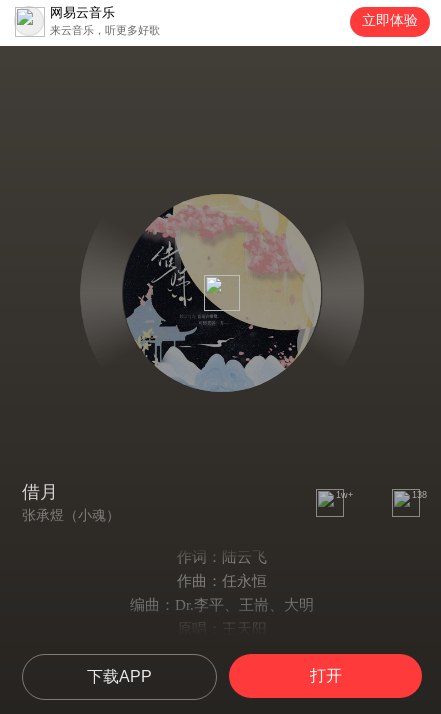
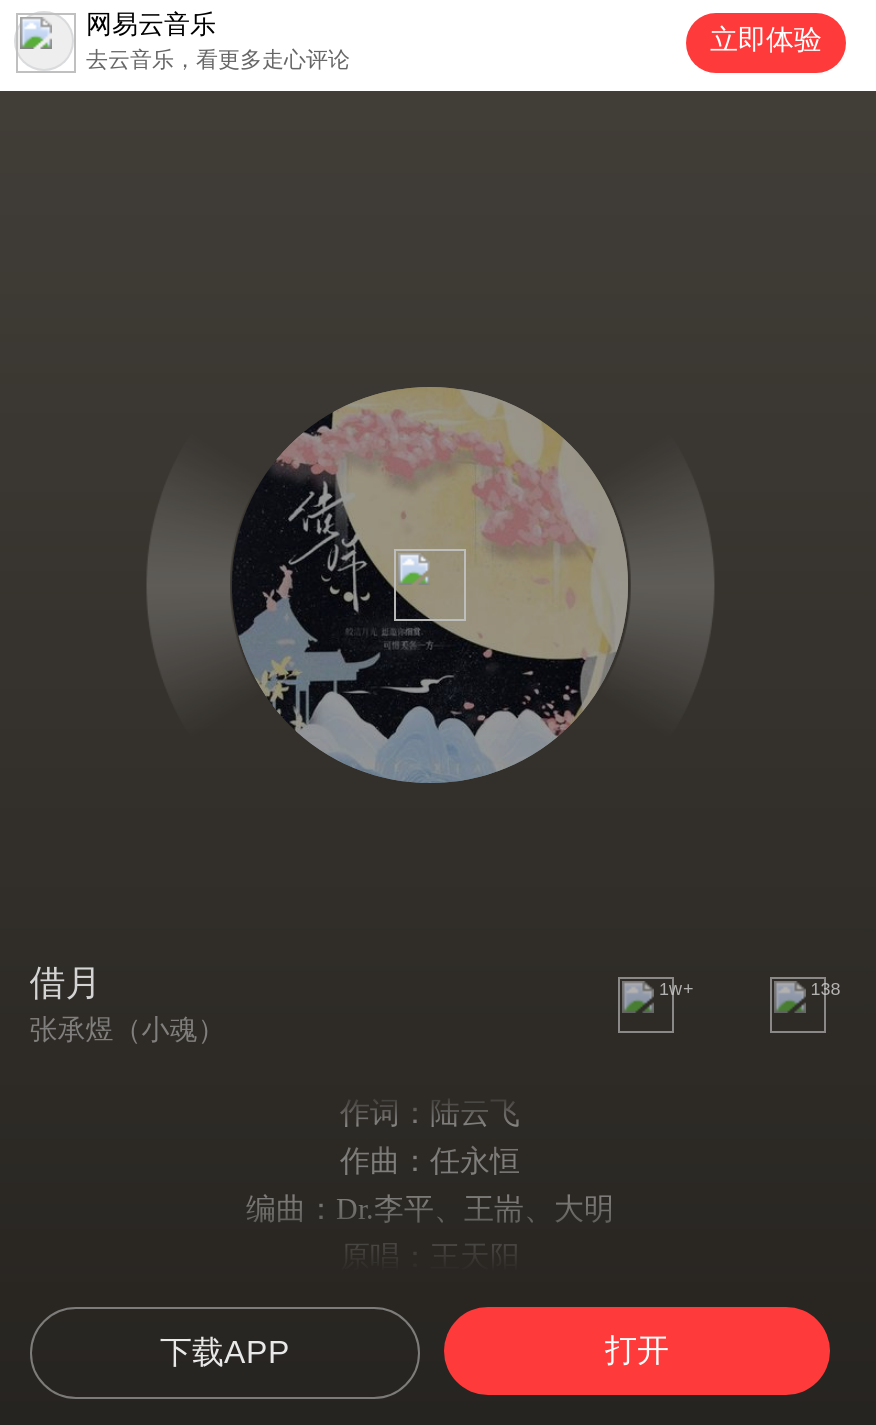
[50,24,160,36] 来云音乐，听更多好歌 -> [86,47,350,71] 去云音乐，看更多走心评论

